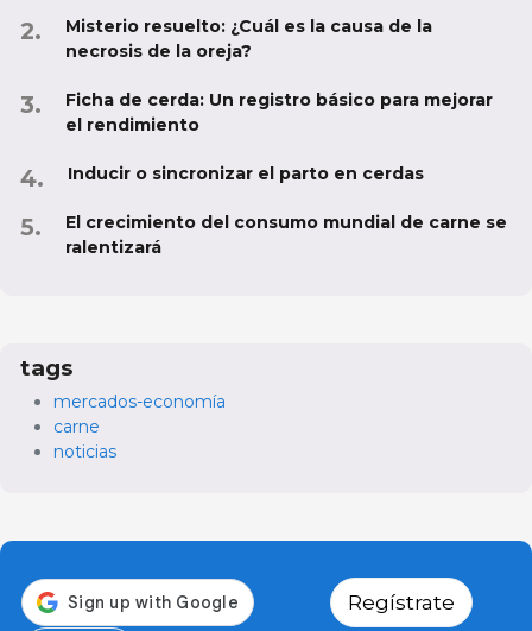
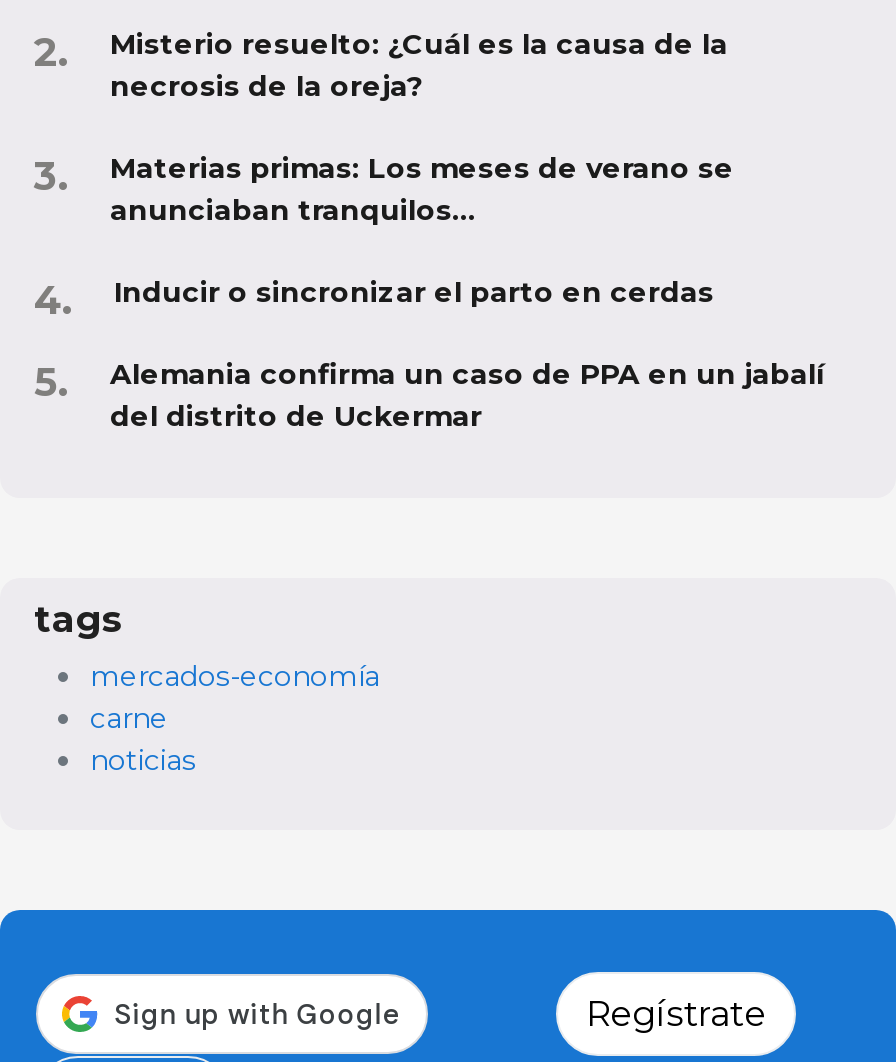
[65,89,493,136] Ficha de cerda: Un registro básico para mejorar | el rendimiento -> [110,150,734,228] Materias primas: Los meses de verano se | anunciaban tranquilos...
[65,212,507,258] El crecimiento del consumo mundial de carne se | ralentizará -> [110,356,824,434] Alemania confirma un caso de PPA en un jabalí | del distrito de Uckermar

